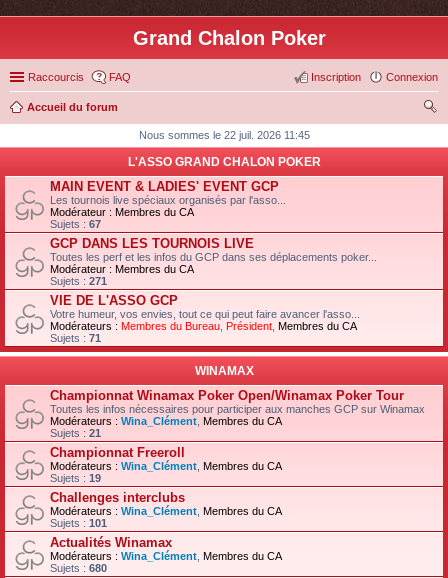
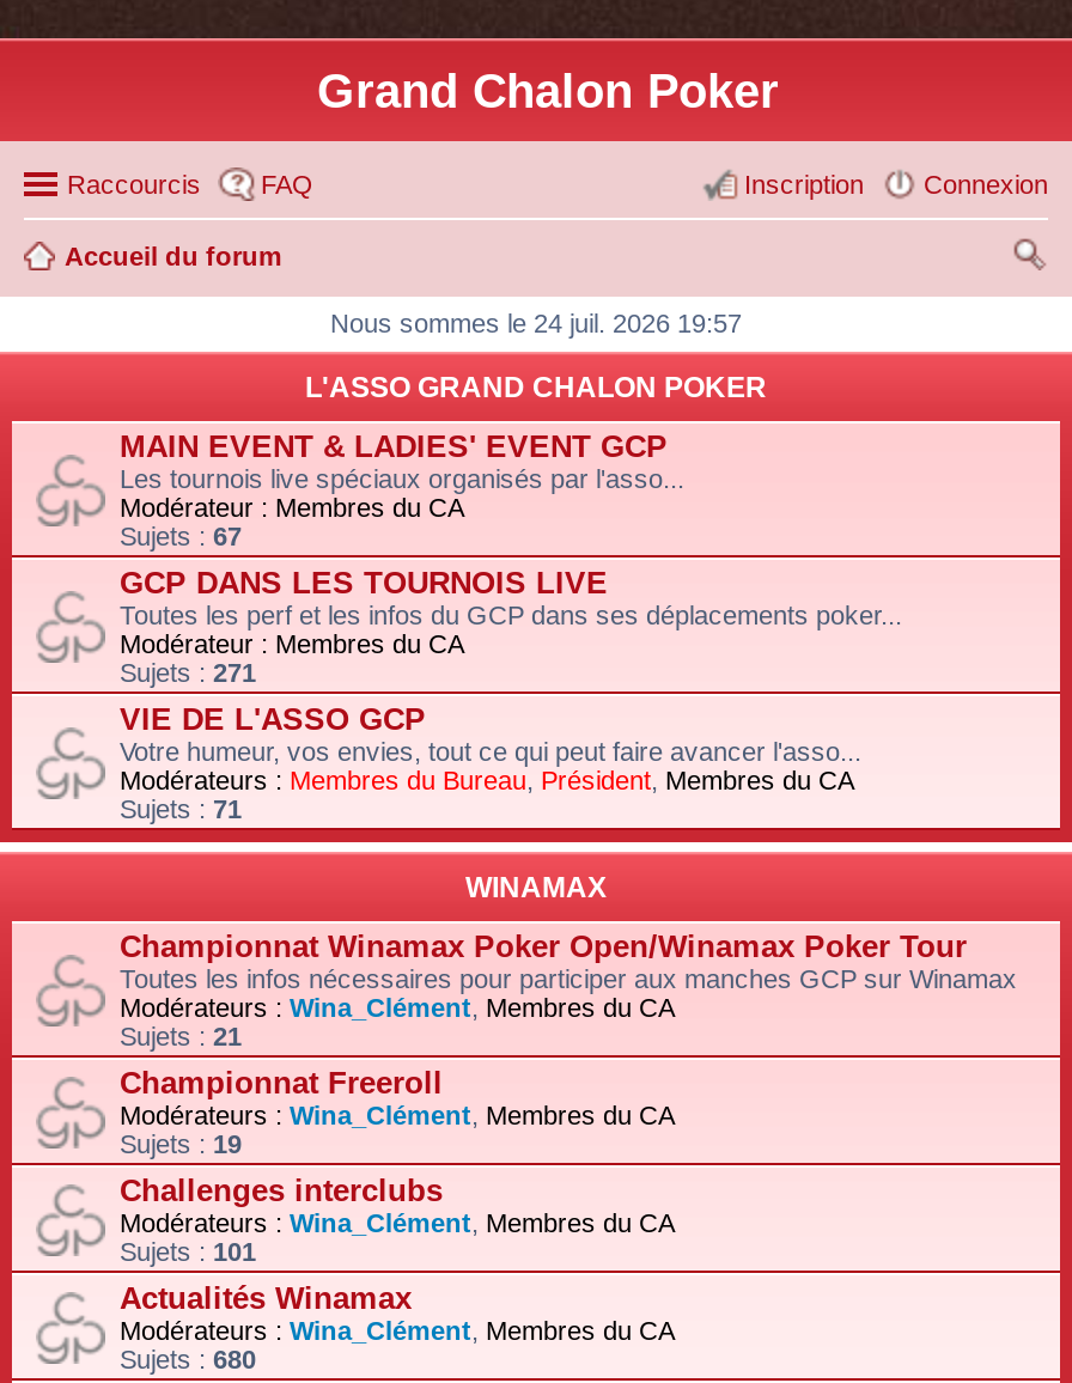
[138,129,309,141] Nous sommes le 22 juil. 2026 11:45 -> [330,309,742,337] Nous sommes le 24 juil. 2026 19:57

